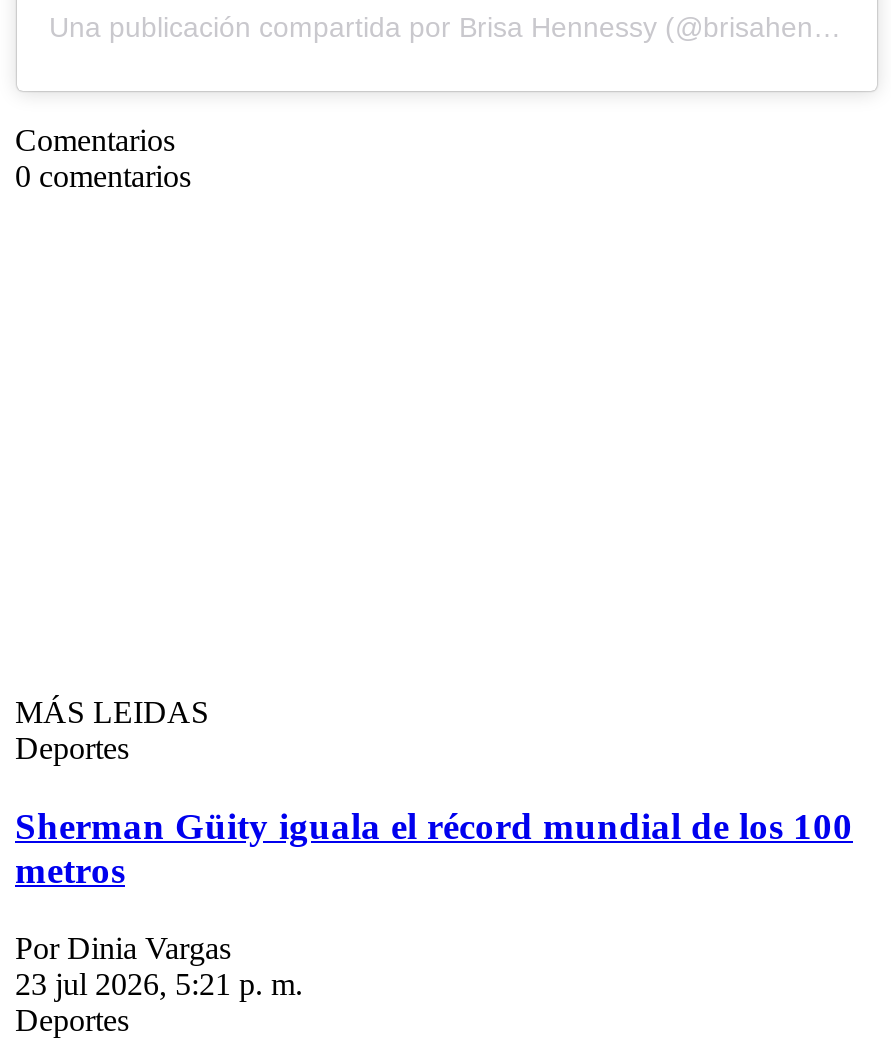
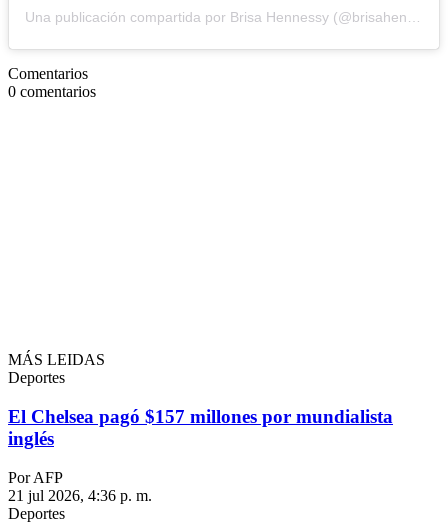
[15,805,853,891] Sherman Güity iguala el récord mundial de los 100 | metros -> [8,406,393,449] El Chelsea pagó $157 millones por mundialista | inglés
[15,931,303,1001] Por Dinia Vargas | 23 jul 2026, 5:21 p. m. -> [8,469,152,504] Por AFP | 21 jul 2026, 4:36 p. m.

